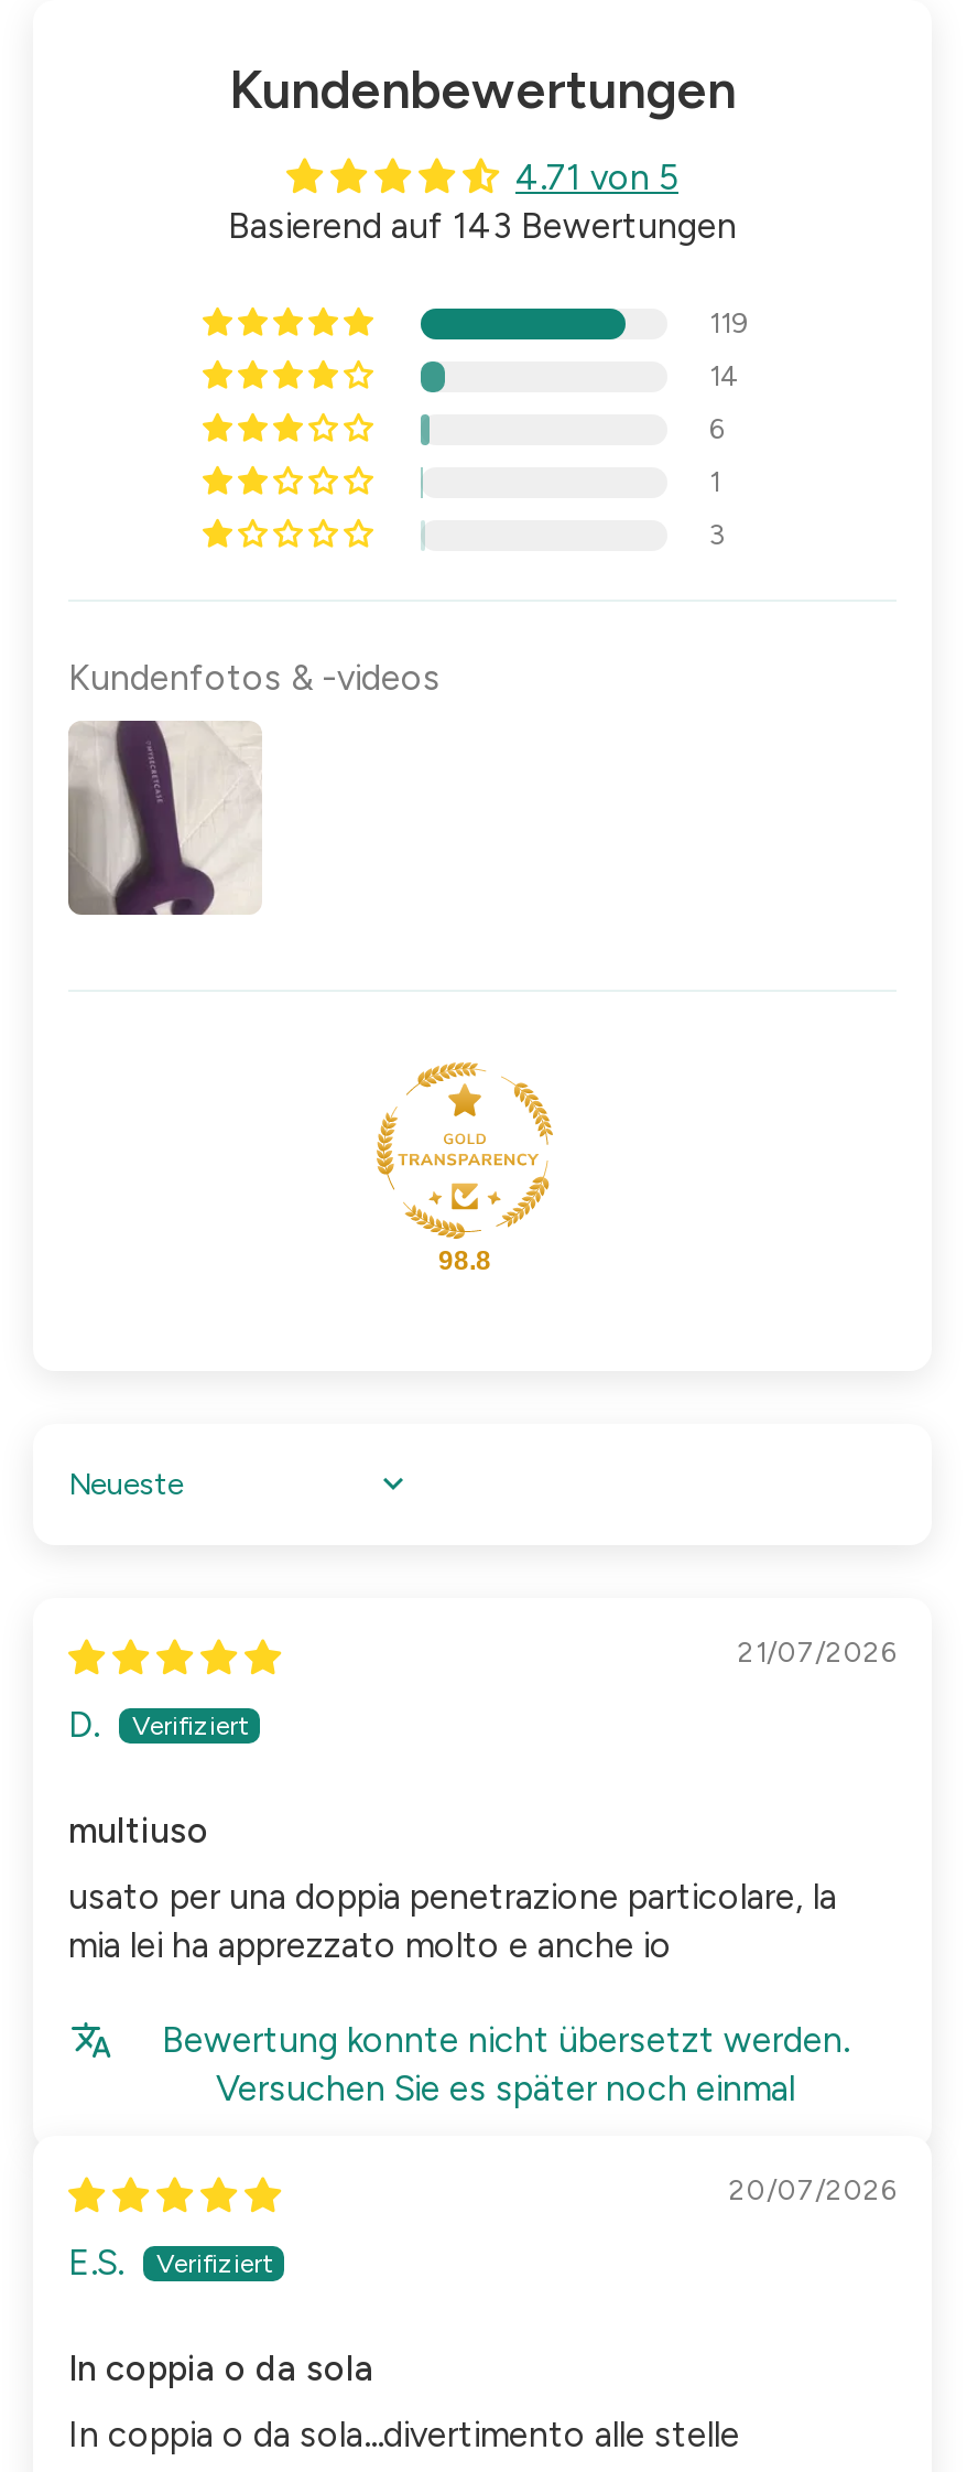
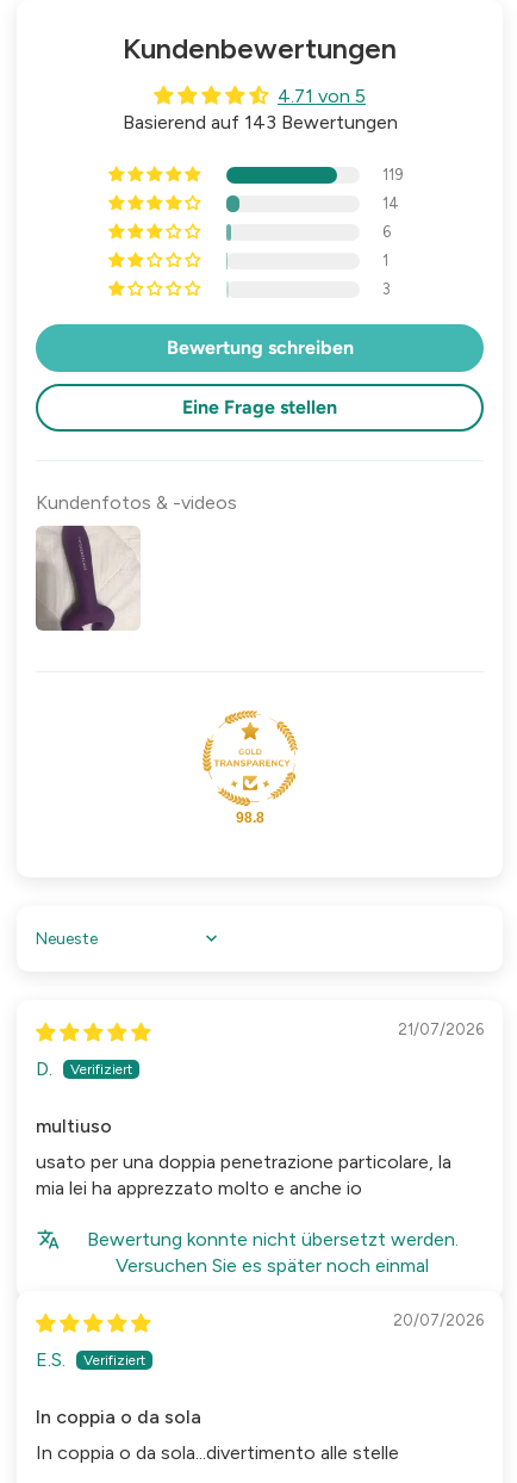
none -> [166,336,353,418] Bewertung schreiben | Eine Frage stellen

